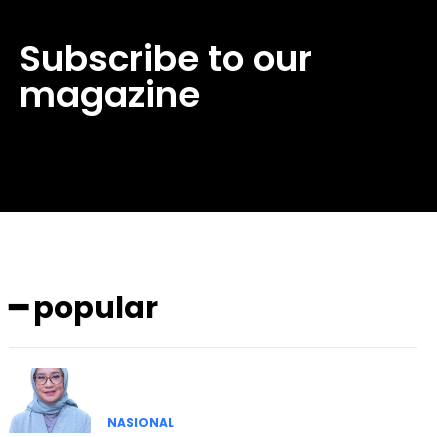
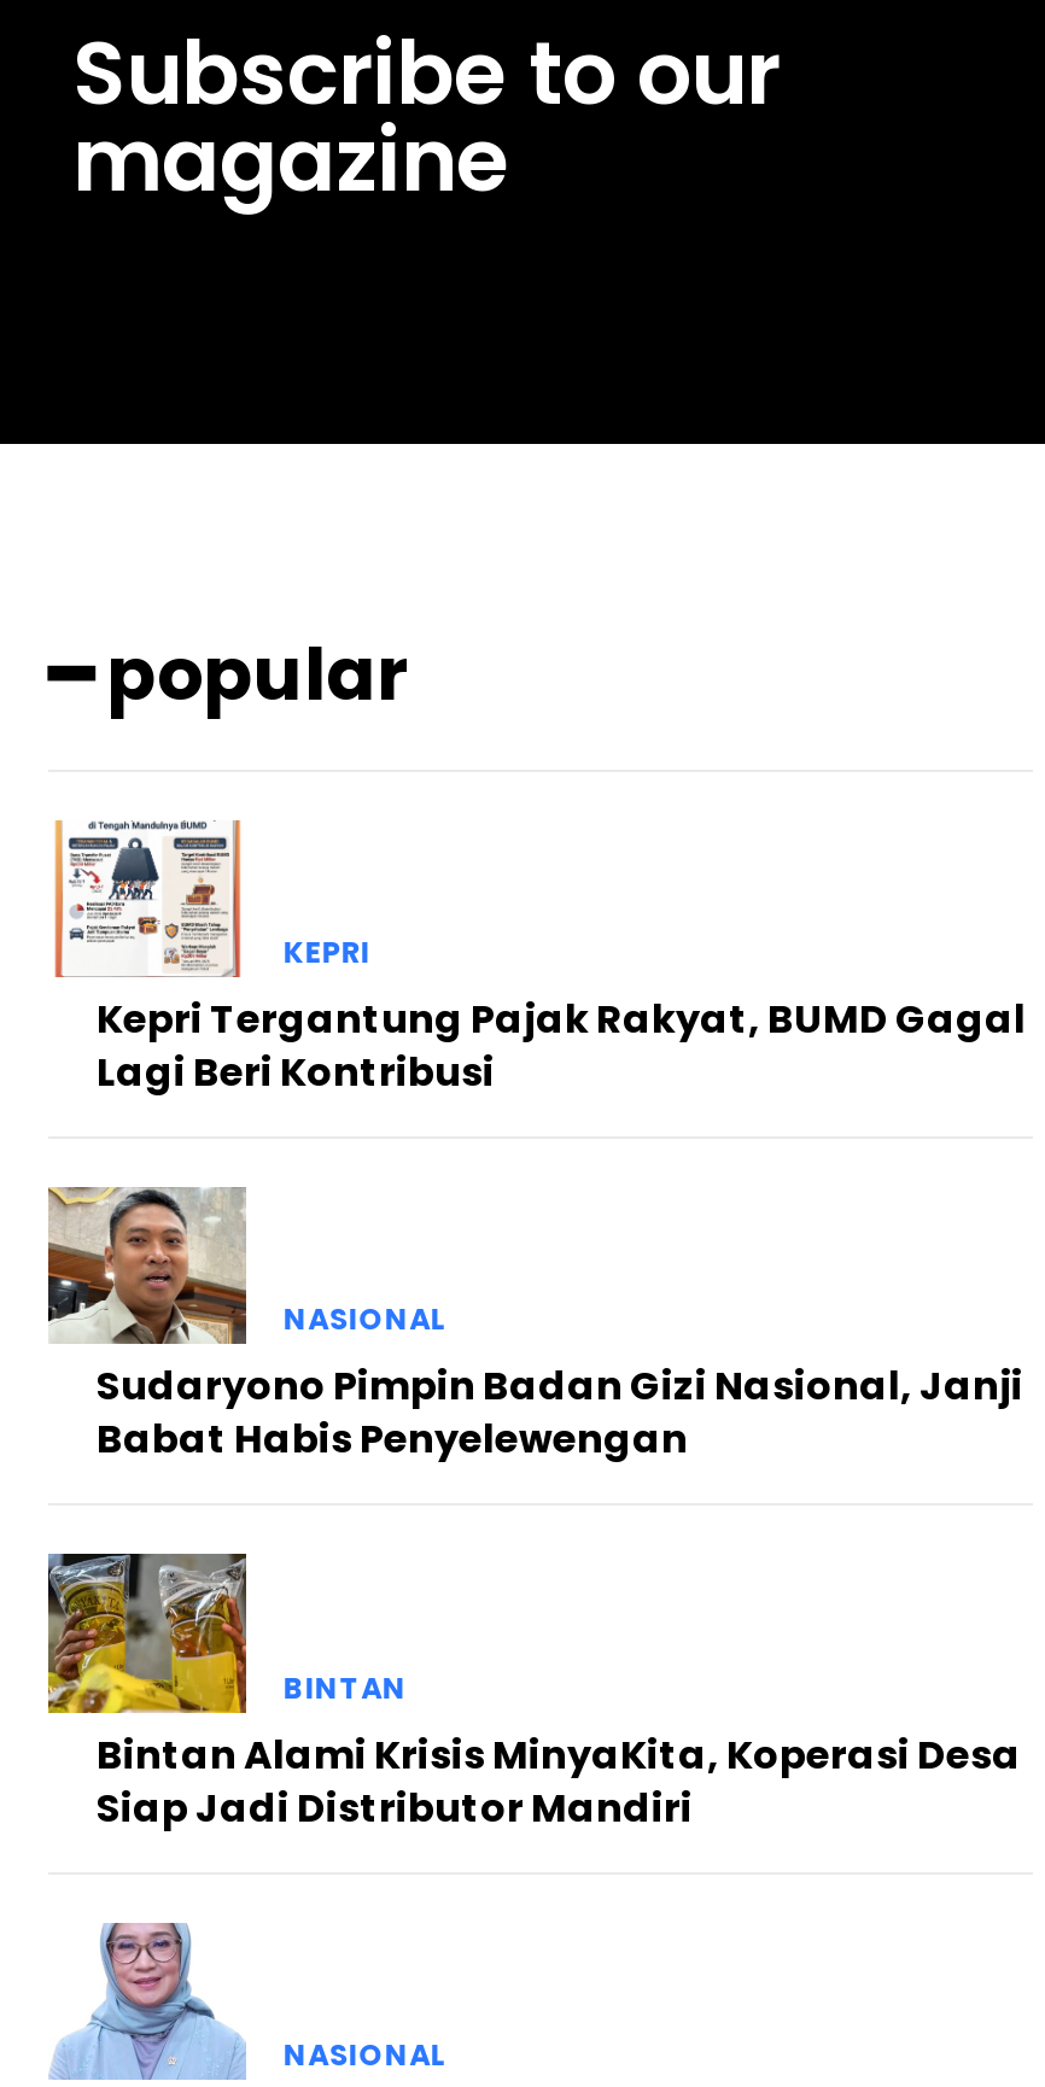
none -> [46,1185,1023,1468] [image] | NASIONAL | Sudaryono Pimpin Badan Gizi Nasional, Janji | Babat Habis Penyelewengan
none -> [46,1551,1021,1835] [image] | BINTAN | Bintan Alami Krisis MinyaKita, Koperasi Desa | Siap Jadi Distributor Mandiri
none -> [53,818,1026,1100] [image] | KEPRI | Kepri Tergantung Pajak Rakyat, BUMD Gagal | Lagi Beri Kontribusi

